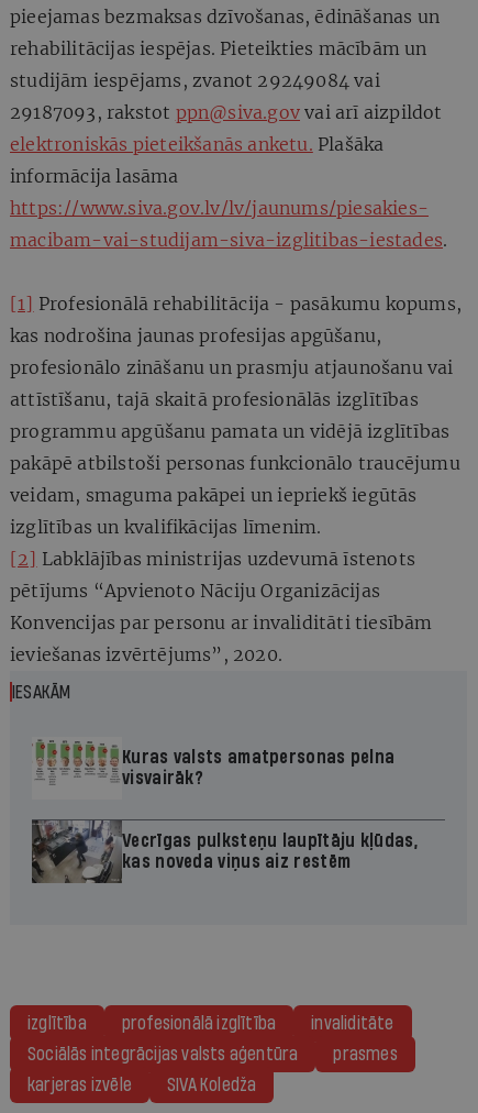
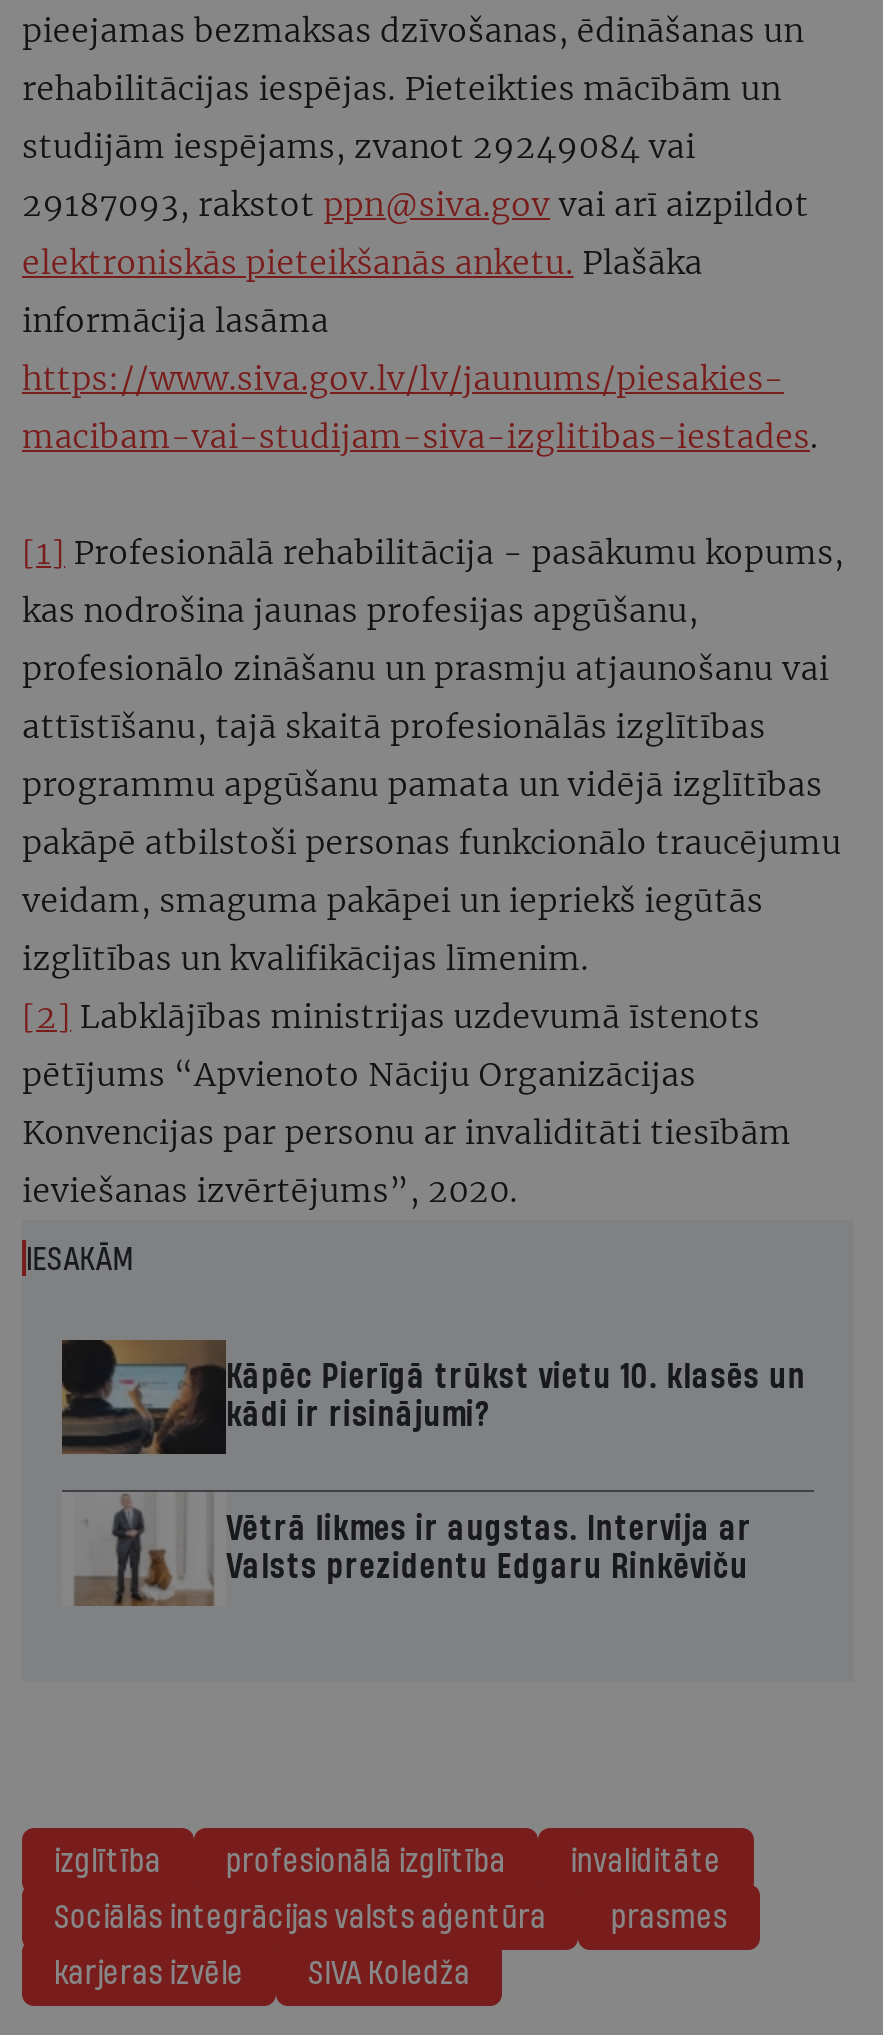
[32,737,395,800] [image] | Kuras valsts amatpersonas pelna | visvairāk? -> [60,1338,806,1456] [image] | Kāpēc Pierīgā trūkst vietu 10. klasēs un | kādi ir risinājumi?
[31,819,417,884] [image] | Vecrīgas pulksteņu laupītāju kļūdas, | kas noveda viņus aiz restēm -> [62,1492,752,1608] [image] | Vētrā likmes ir augstas. Intervija ar | Valsts prezidentu Edgaru Rinkēviču

